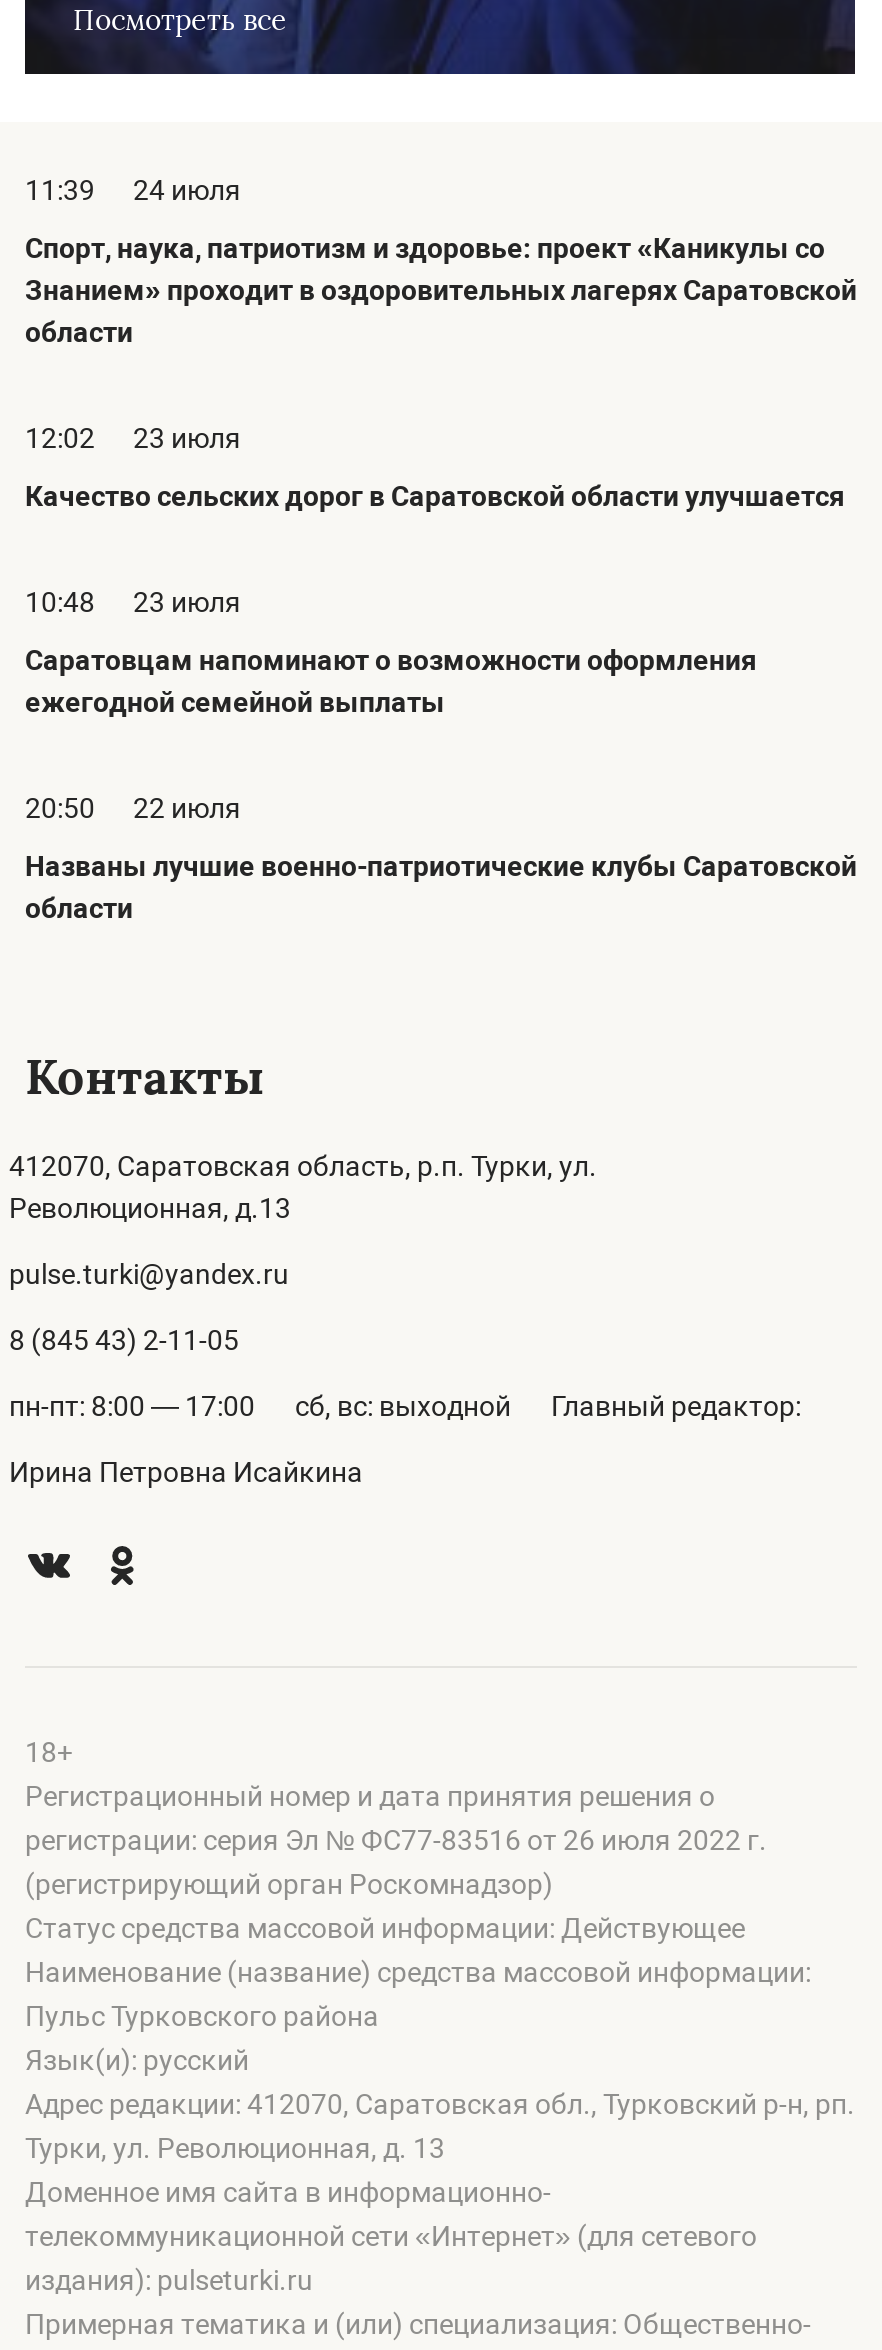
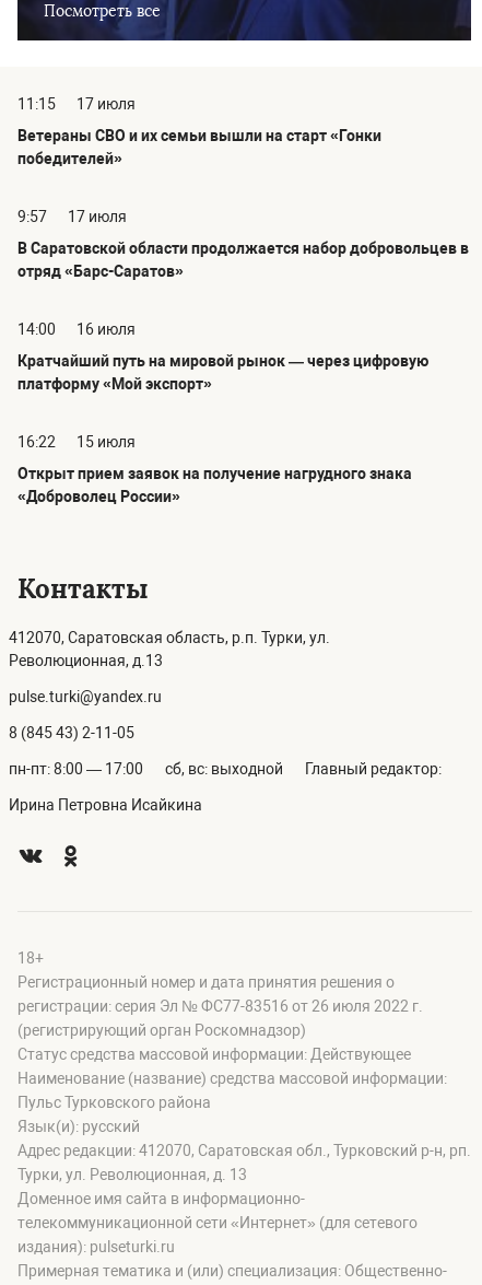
[25,175,241,207] 11:39 | 24 июля -> [17,96,136,113] 11:15 | 17 июля
[25,233,857,349] Спорт, наука, патриотизм и здоровье: проект «Каникулы со | Знанием» проходит в оздоровительных лагерях Саратовской | области -> [17,127,381,168] Ветераны СВО и их семьи вышли на старт «Гонки | победителей»
[25,423,241,455] 12:02 | 23 июля -> [17,208,127,226] 9:57 | 17 июля
[25,481,845,513] Качество сельских дорог в Саратовской области улучшается -> [17,240,469,280] В Саратовской области продолжается набор добровольцев в | отряд «Барс-Саратов»
[25,587,241,619] 10:48 | 23 июля -> [17,321,136,338] 14:00 | 16 июля
[25,645,757,719] Саратовцам напоминают о возможности оформления | ежегодной семейной выплаты -> [17,353,428,393] Кратчайший путь на мировой рынок — через цифровую | платформу «Мой экспорт»
[25,793,241,825] 20:50 | 22 июля -> [17,434,136,451] 16:22 | 15 июля
[25,851,857,925] Названы лучшие военно-патриотические клубы Саратовской | области -> [17,465,412,506] Открыт прием заявок на получение нагрудного знака | «Доброволец России»

